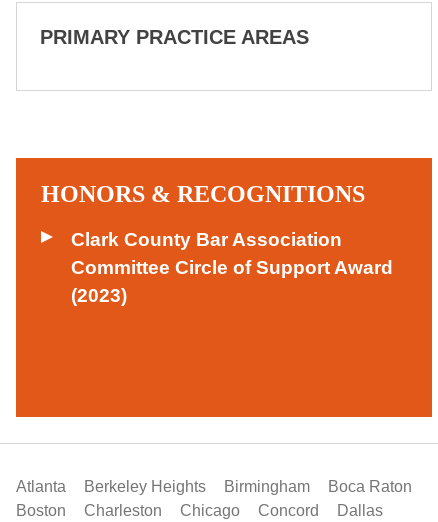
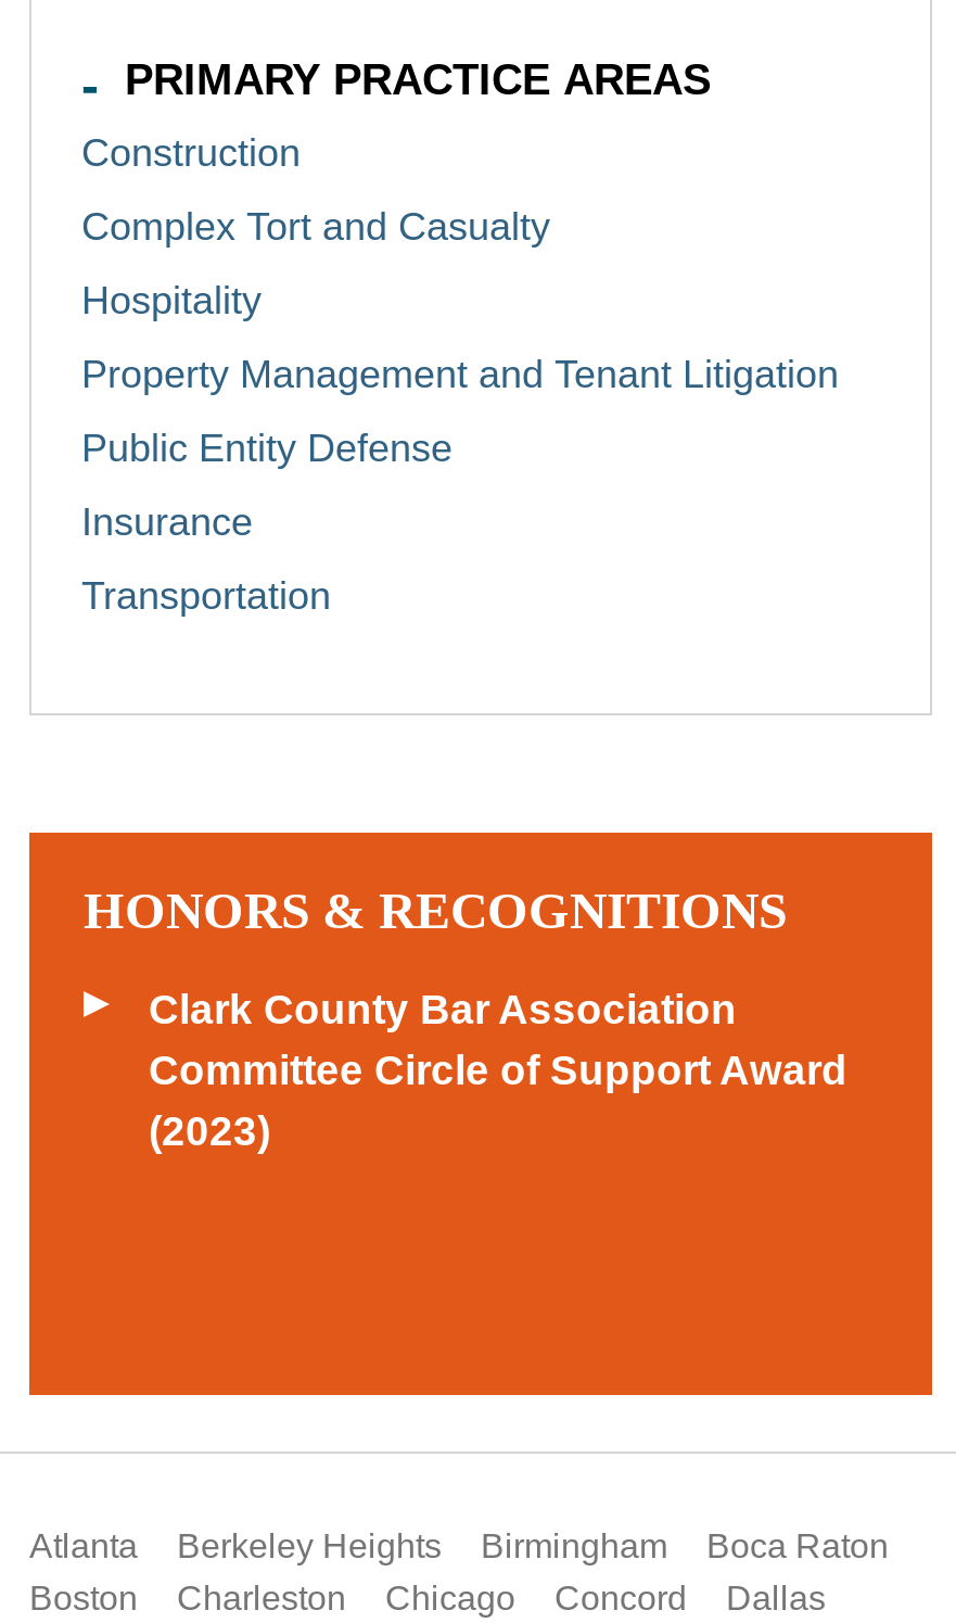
none -> [81,130,839,617] Construction | Complex Tort and Casualty | Hospitality | Property Management and Tenant Litigation | Public Entity Defense | Insurance | Transportation

